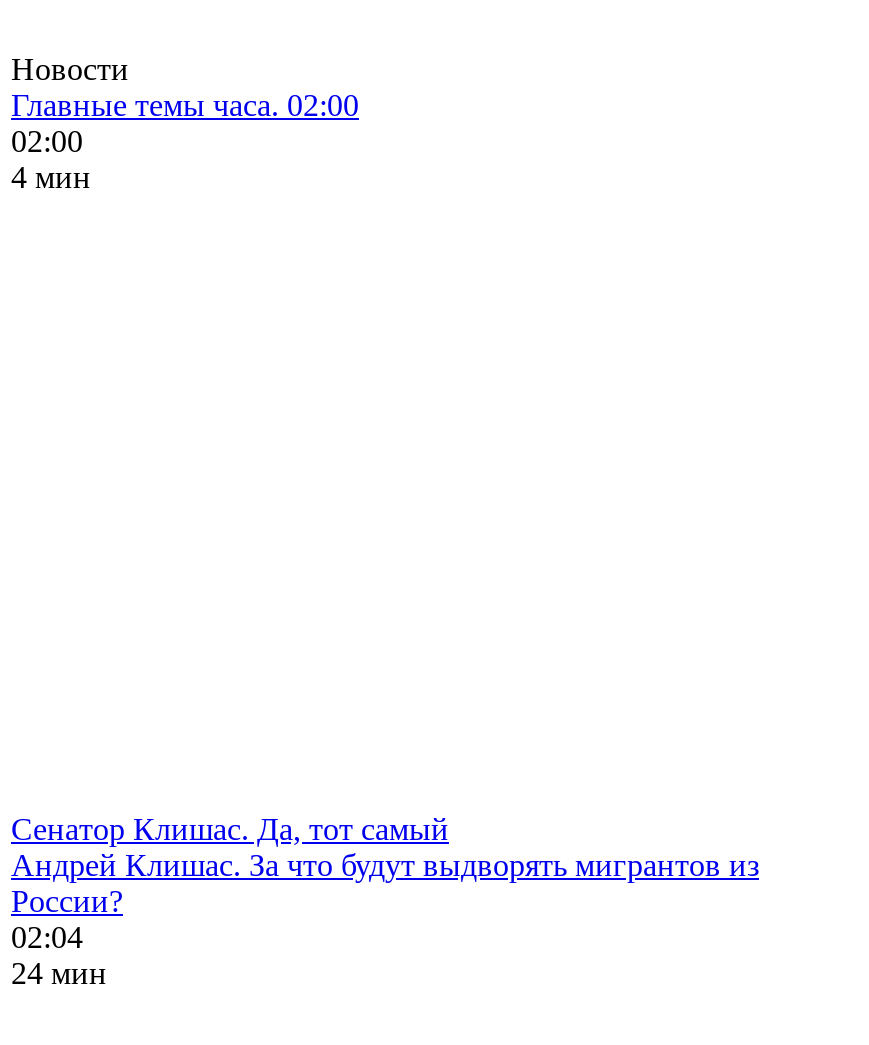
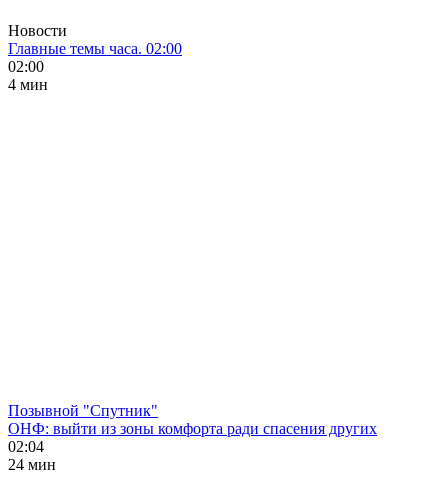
[11,812,759,918] Сенатор Клишас. Да, тот самый | Андрей Клишас. За что будут выдворять мигрантов из | России? -> [8,402,377,437] Позывной "Спутник" | ОНФ: выйти из зоны комфорта ради спасения других

